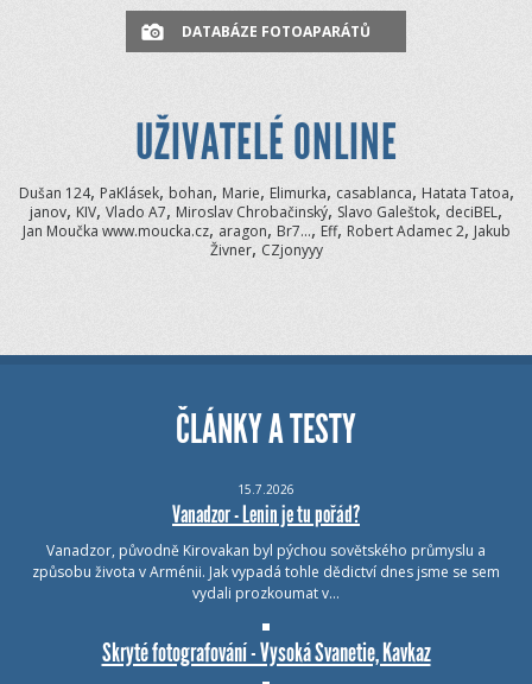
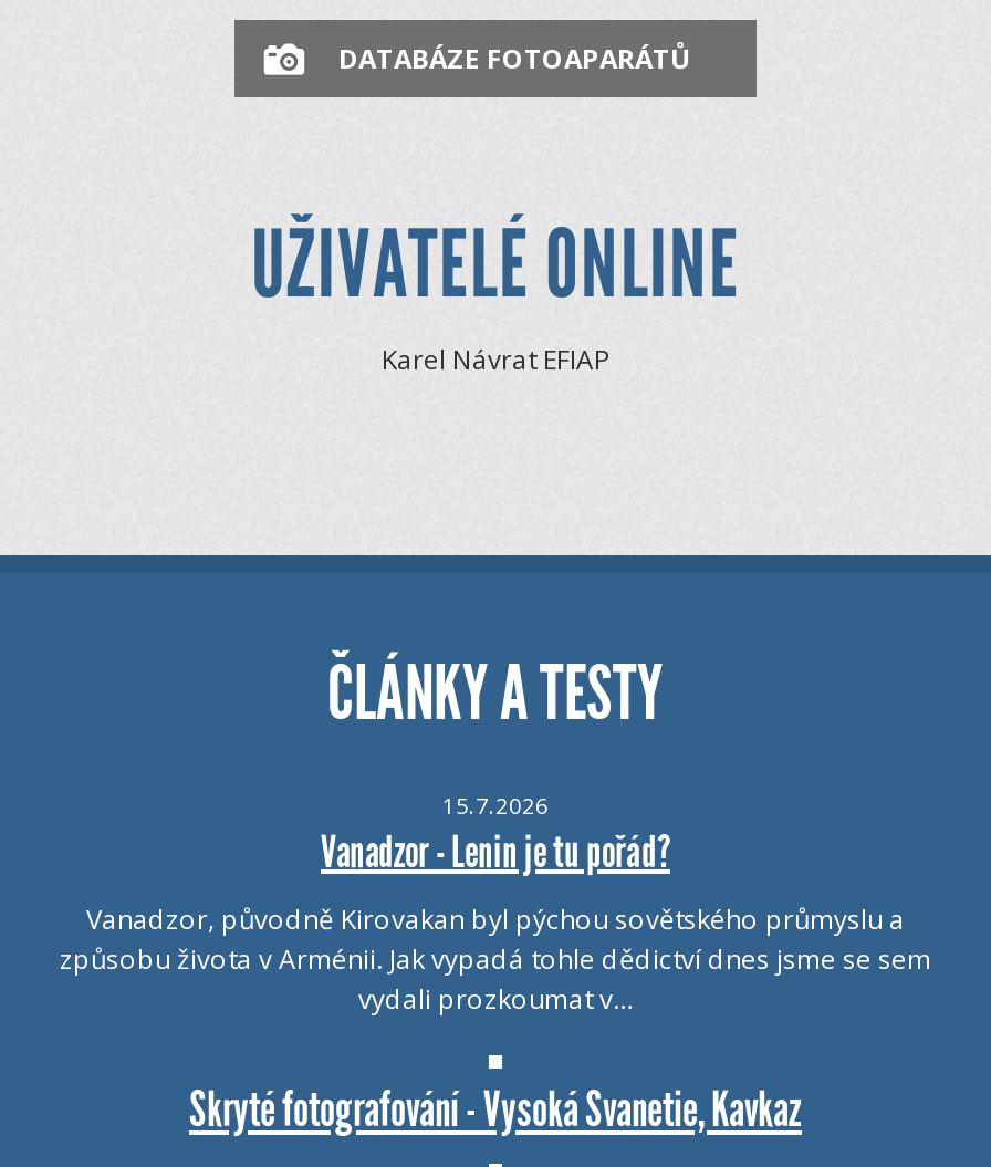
[18,178,514,261] Dušan 124, PaKlásek, bohan, Marie, Elimurka, casablanca, Hatata Tatoa, | janov,KIV,Vlado A7,Miroslav Chrobačinský, Slavo Galeštok,deciBEL, | Jan Moučka www.moucka.cz,aragon,Br7...,Eff,Robert Adamec 2,Jakub | Živner,CZjonyyy -> [382,341,609,378] Karel Návrat EFIAP

